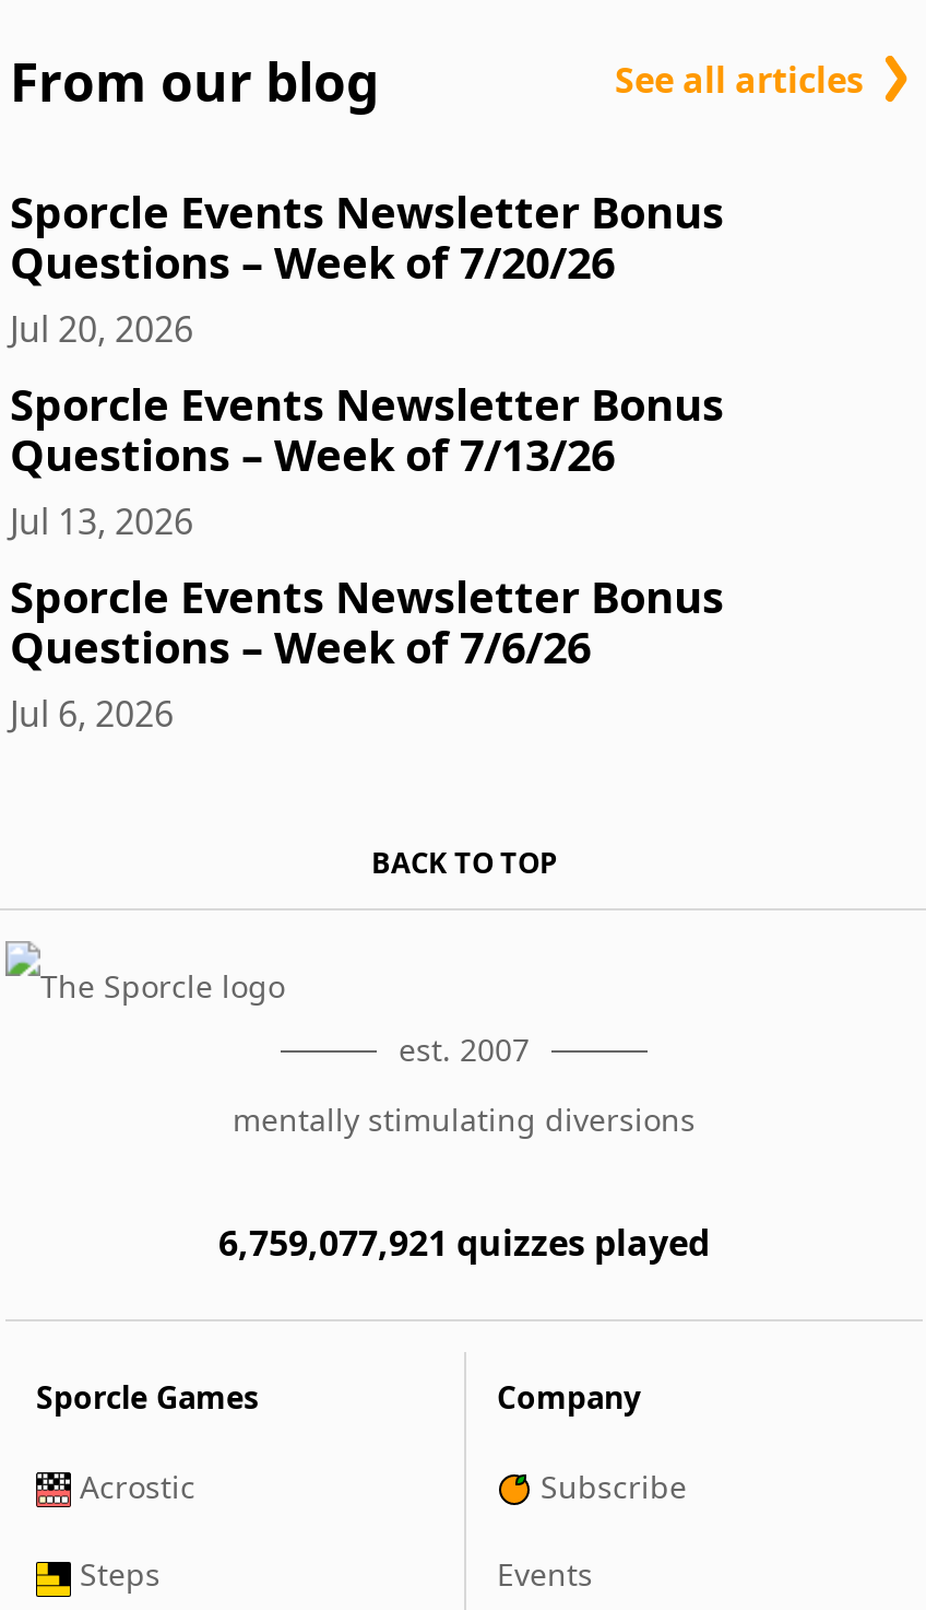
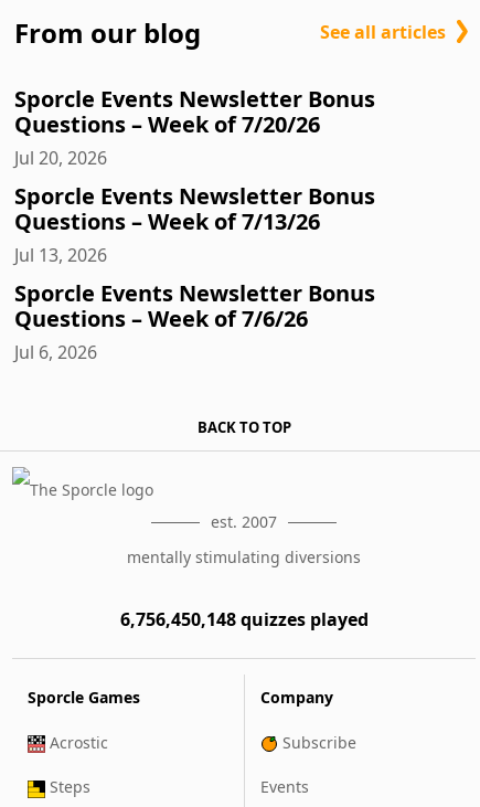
[218,1218,710,1266] 6,759,077,921 quizzes played -> [120,607,368,631] 6,756,450,148 quizzes played

